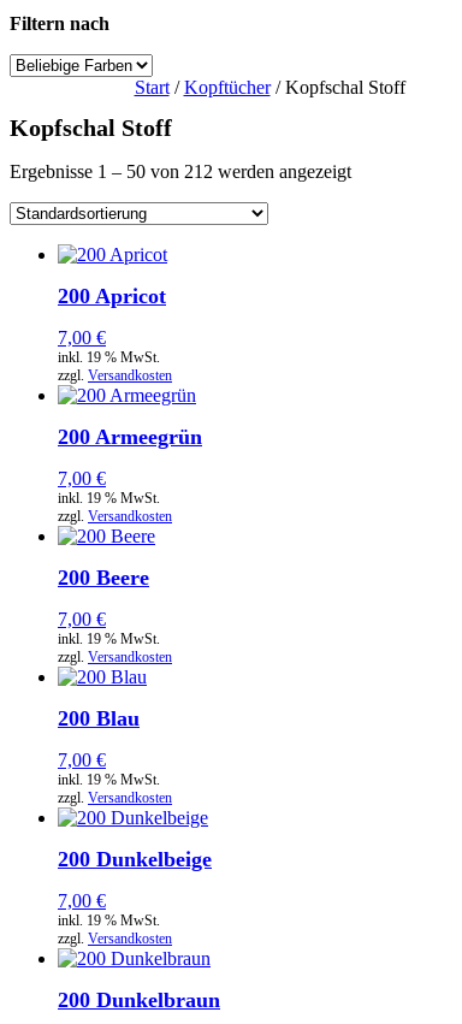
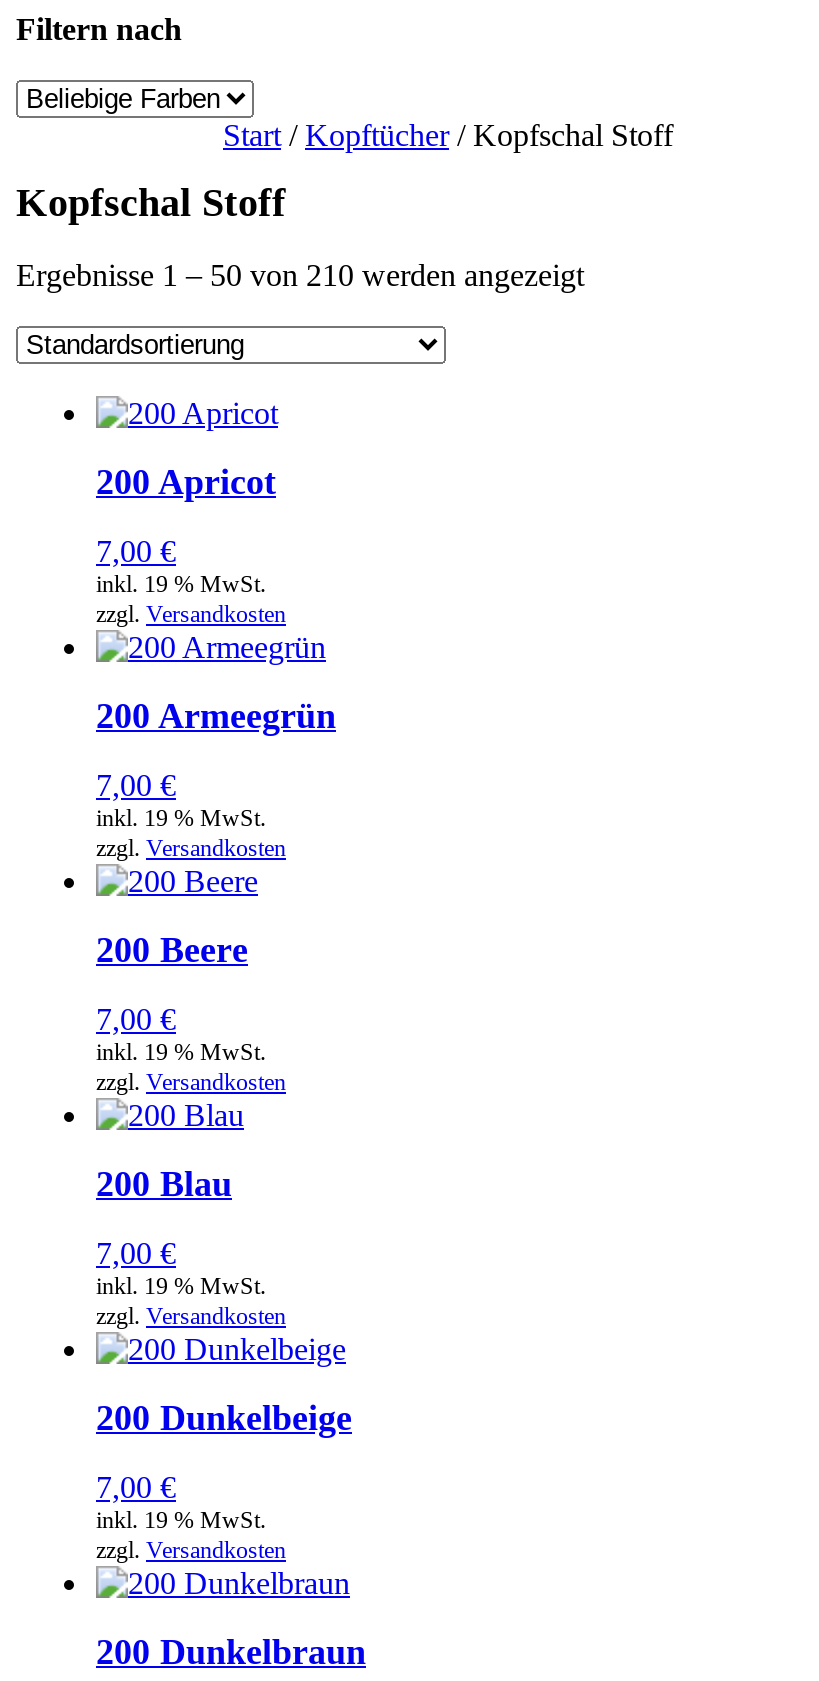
[10,162,351,182] Ergebnisse 1 – 50 von 212 werden angezeigt -> [16,259,584,293] Ergebnisse 1 – 50 von 210 werden angezeigt

